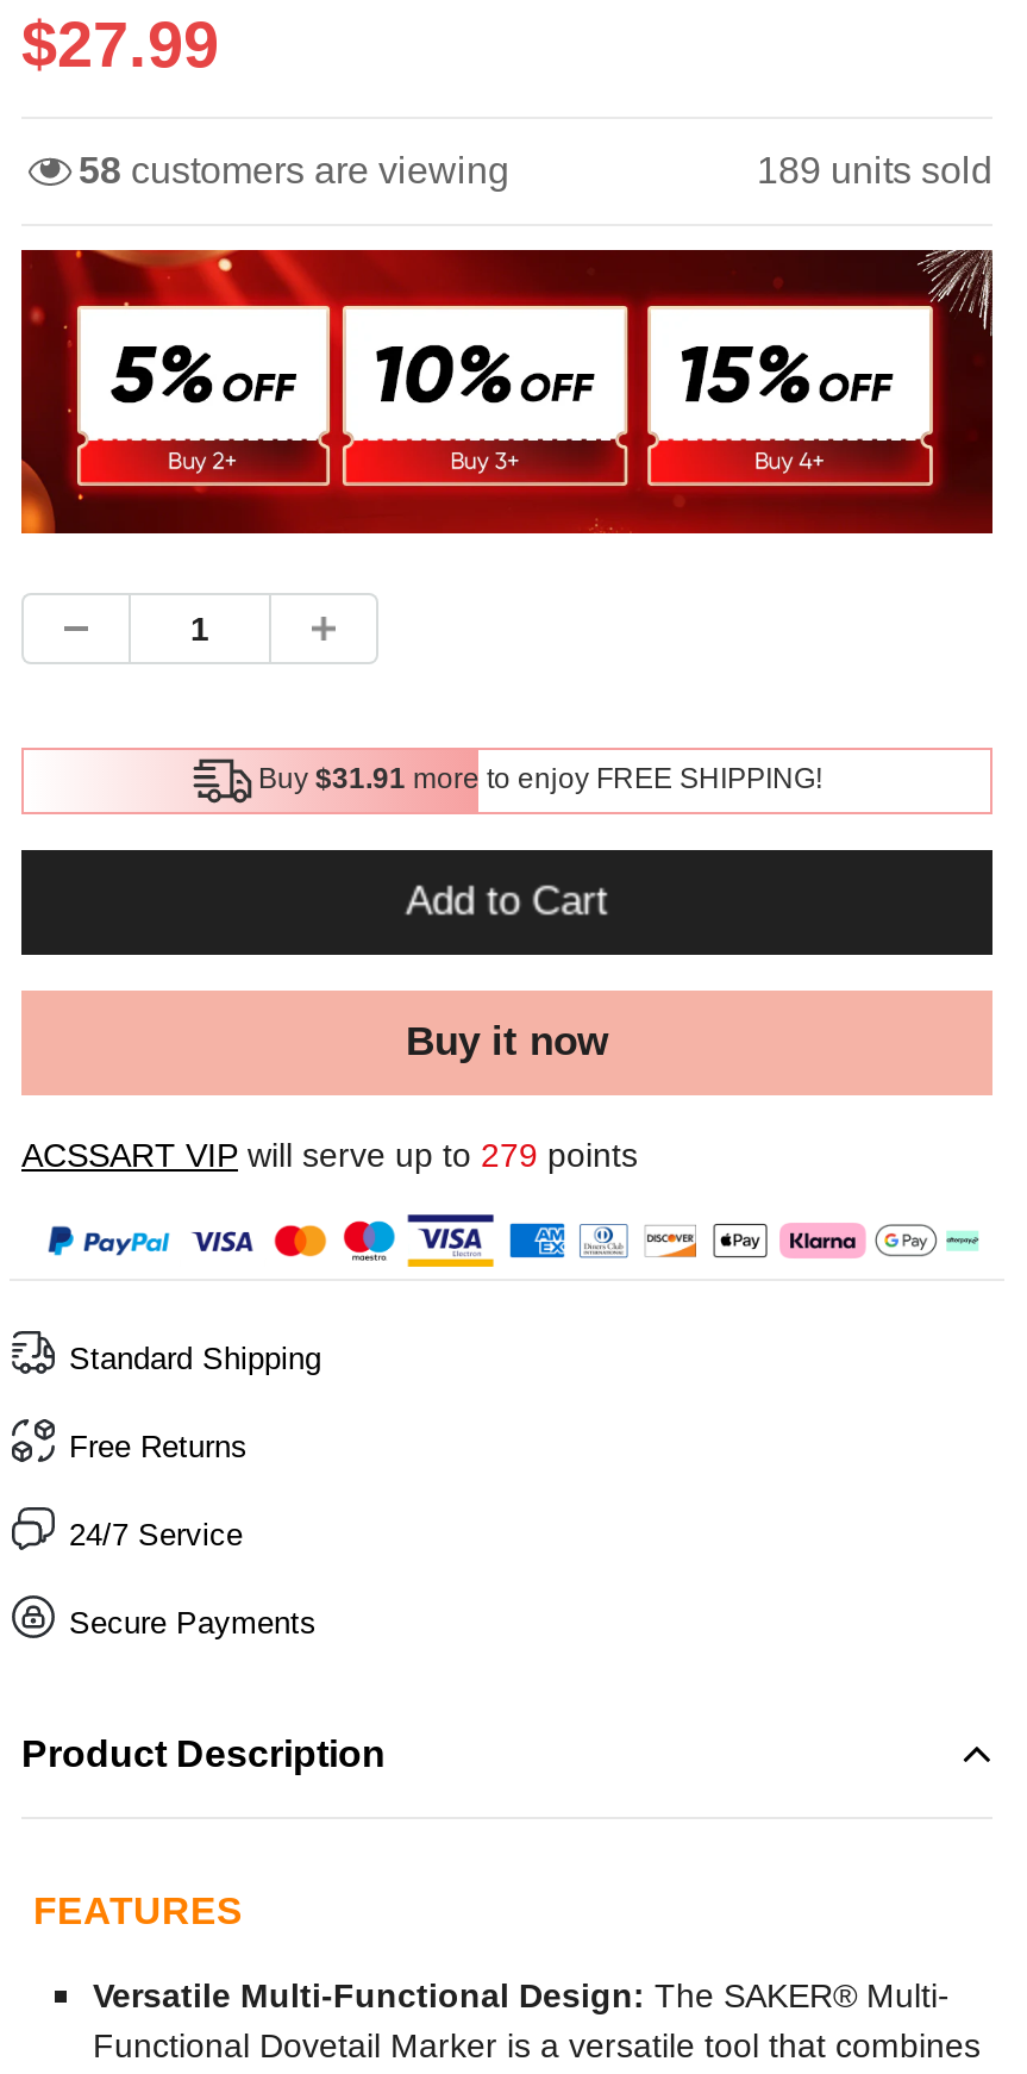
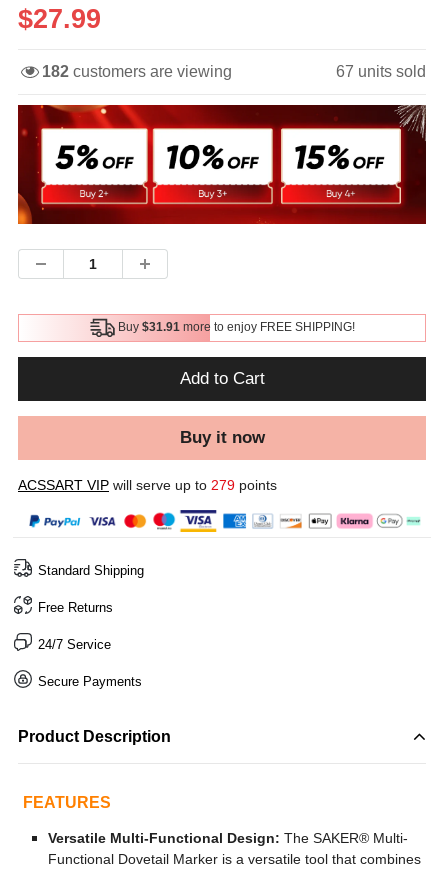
[79,149,509,189] 58 customers are viewing -> [42,62,232,79] 182 customers are viewing
[757,149,992,189] 189 units sold -> [336,62,426,79] 67 units sold

